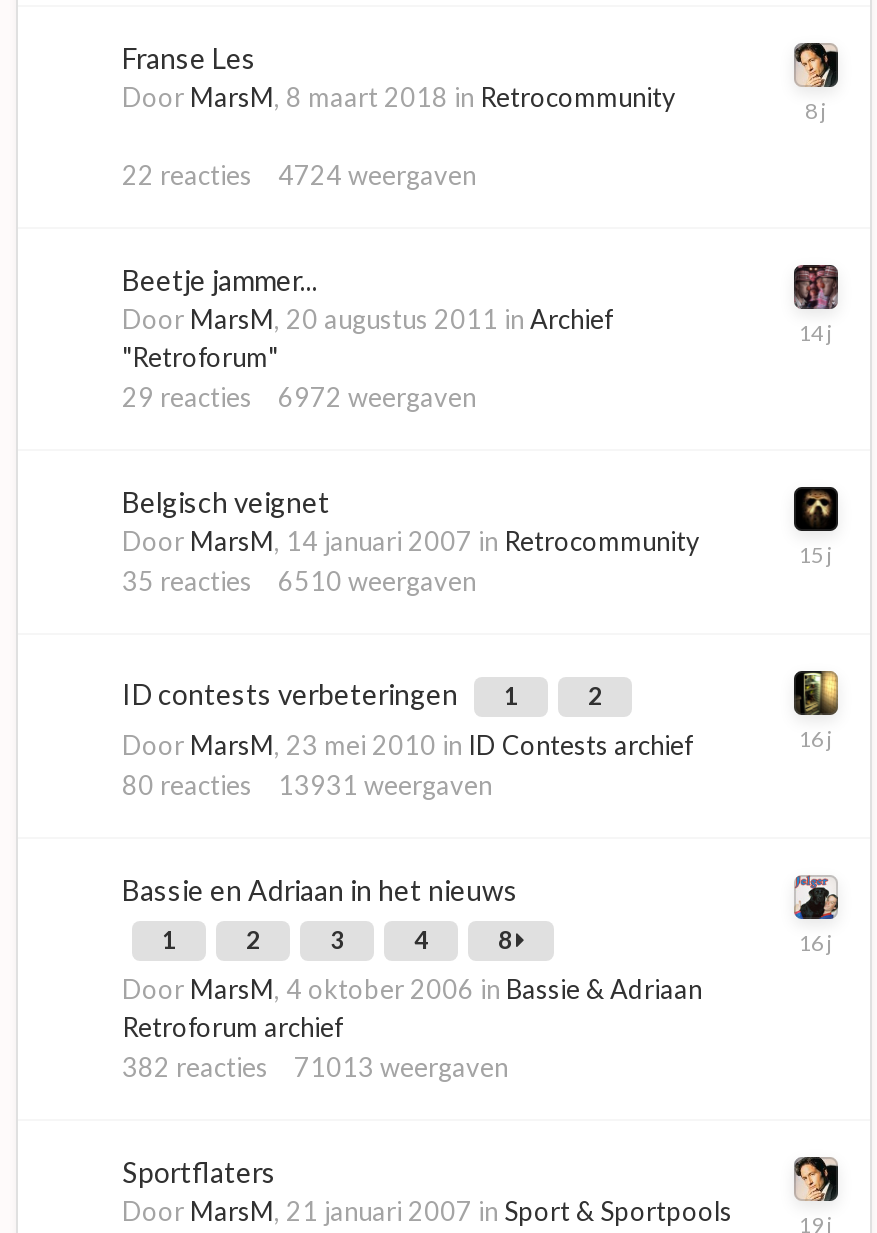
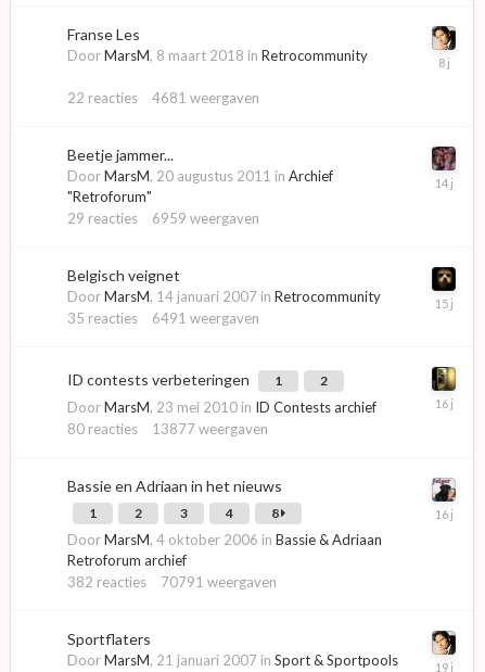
[122,159,476,191] 22 reacties 4724 weergaven -> [67,89,259,106] 22 reacties 4681 weergaven
[122,381,476,413] 29 reacties 6972 weergaven -> [67,210,259,227] 29 reacties 6959 weergaven
[122,565,476,597] 35 reacties 6510 weergaven -> [67,309,259,327] 35 reacties 6491 weergaven
[122,769,492,801] 80 reacties 13931 weergaven -> [67,420,268,438] 80 reacties 13877 weergaven
[122,1051,508,1083] 382 reacties 71013 weergaven -> [67,573,277,591] 382 reacties 70791 weergaven

